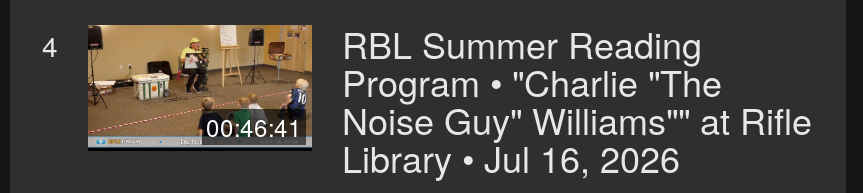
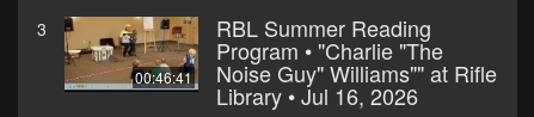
[42,25,58,65] 4 -> [37,17,47,41] 3

